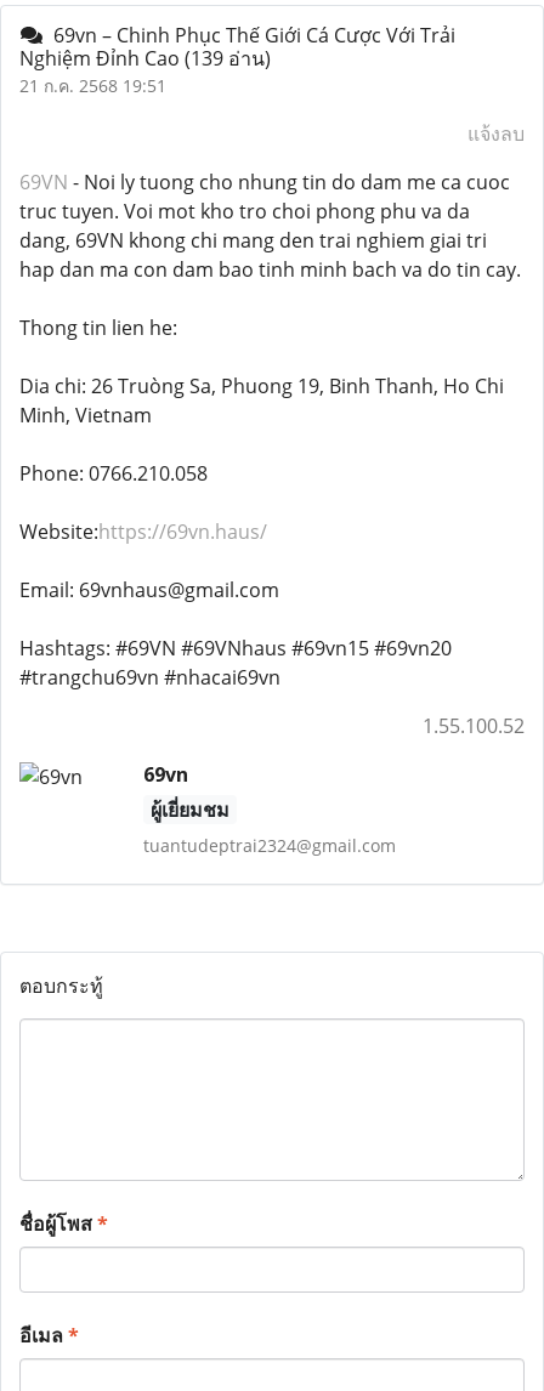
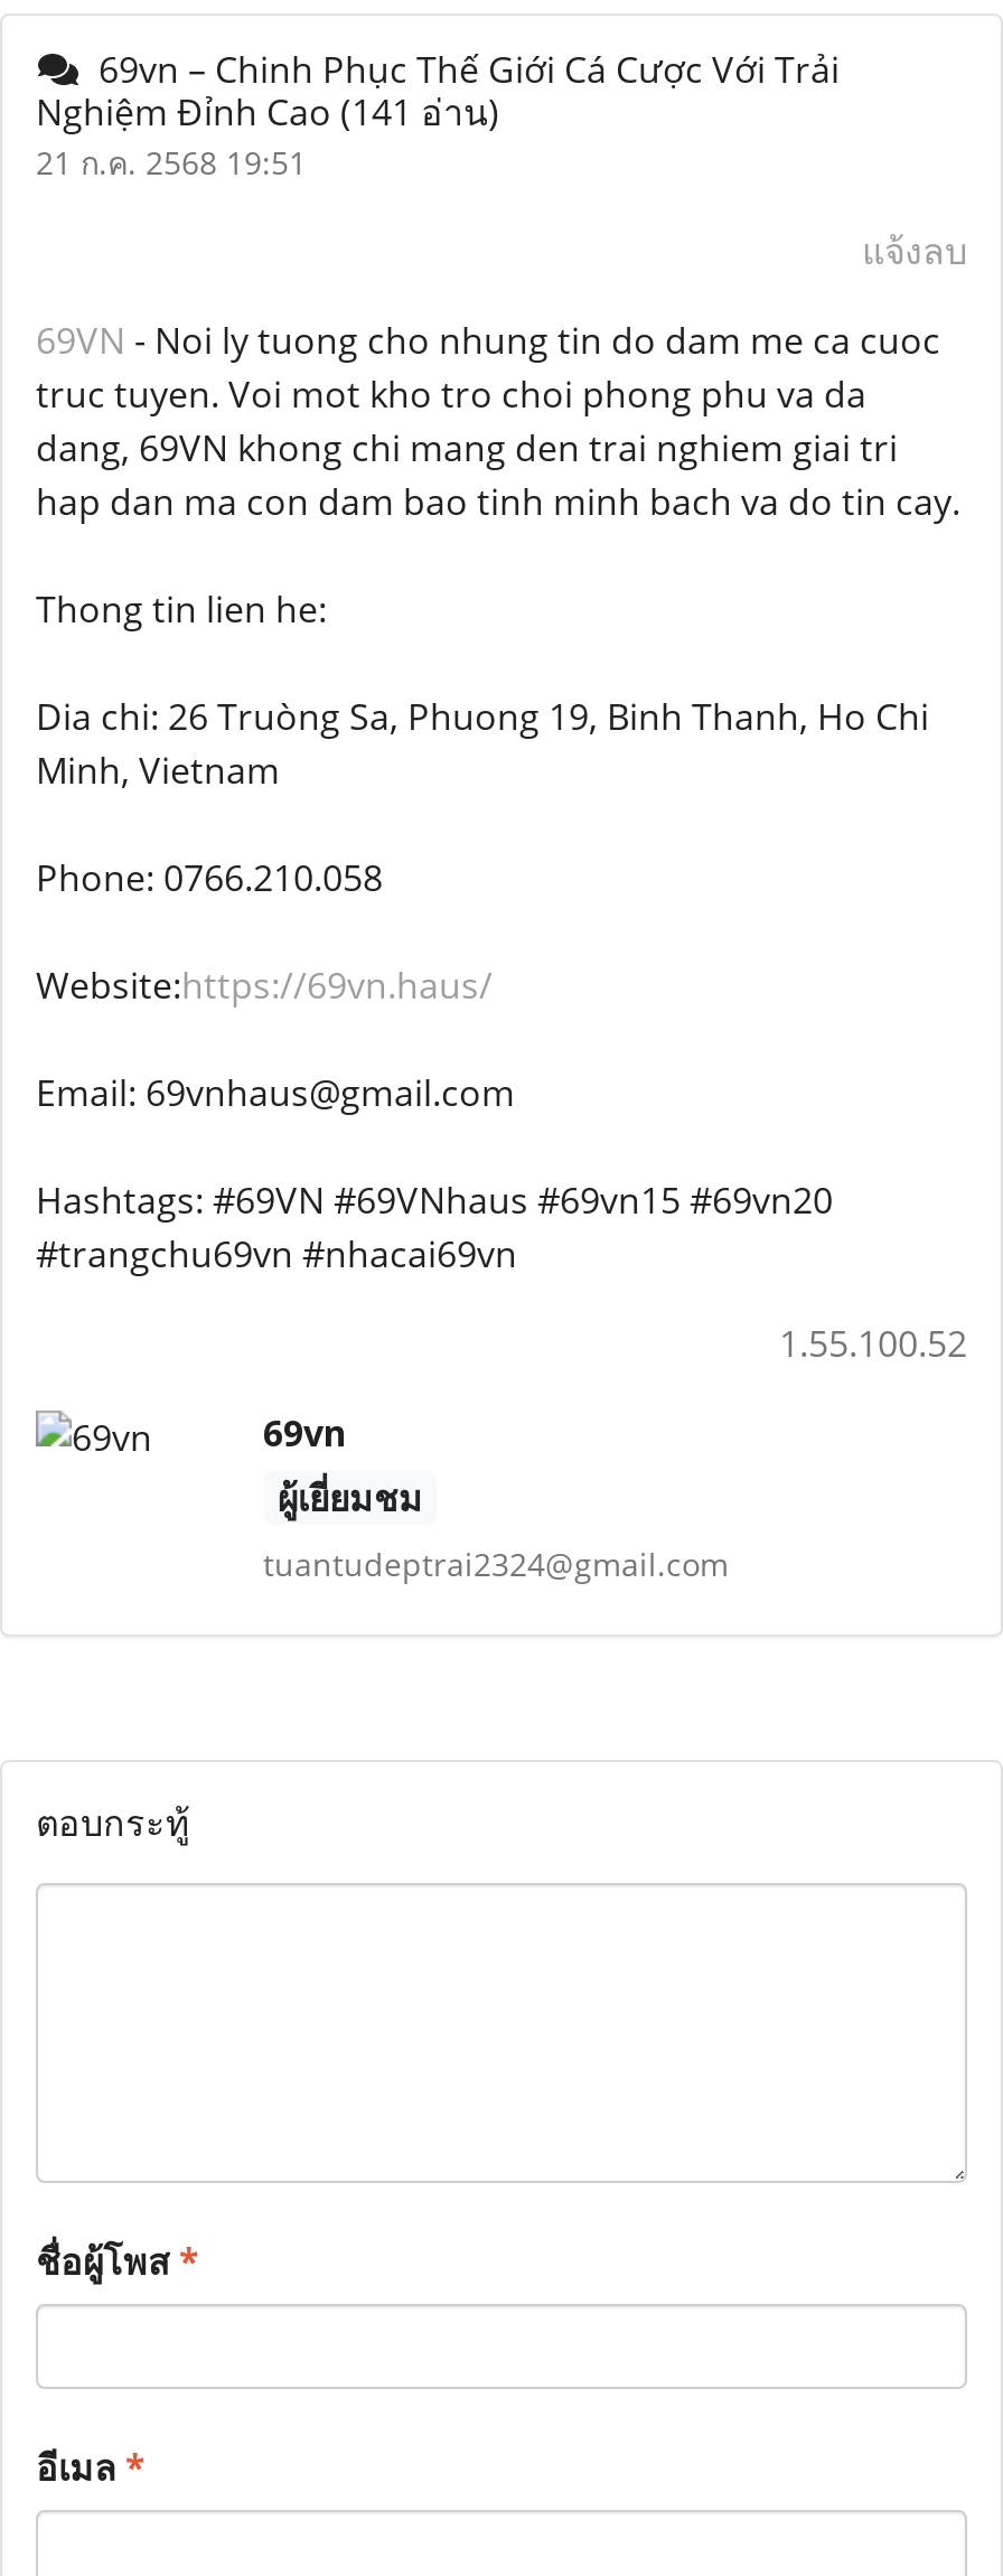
[19,45,271,72] Nghiệm Đỉnh Cao (139 อ่าน) -> [36,87,499,137] Nghiệm Đỉnh Cao (141 อ่าน)

